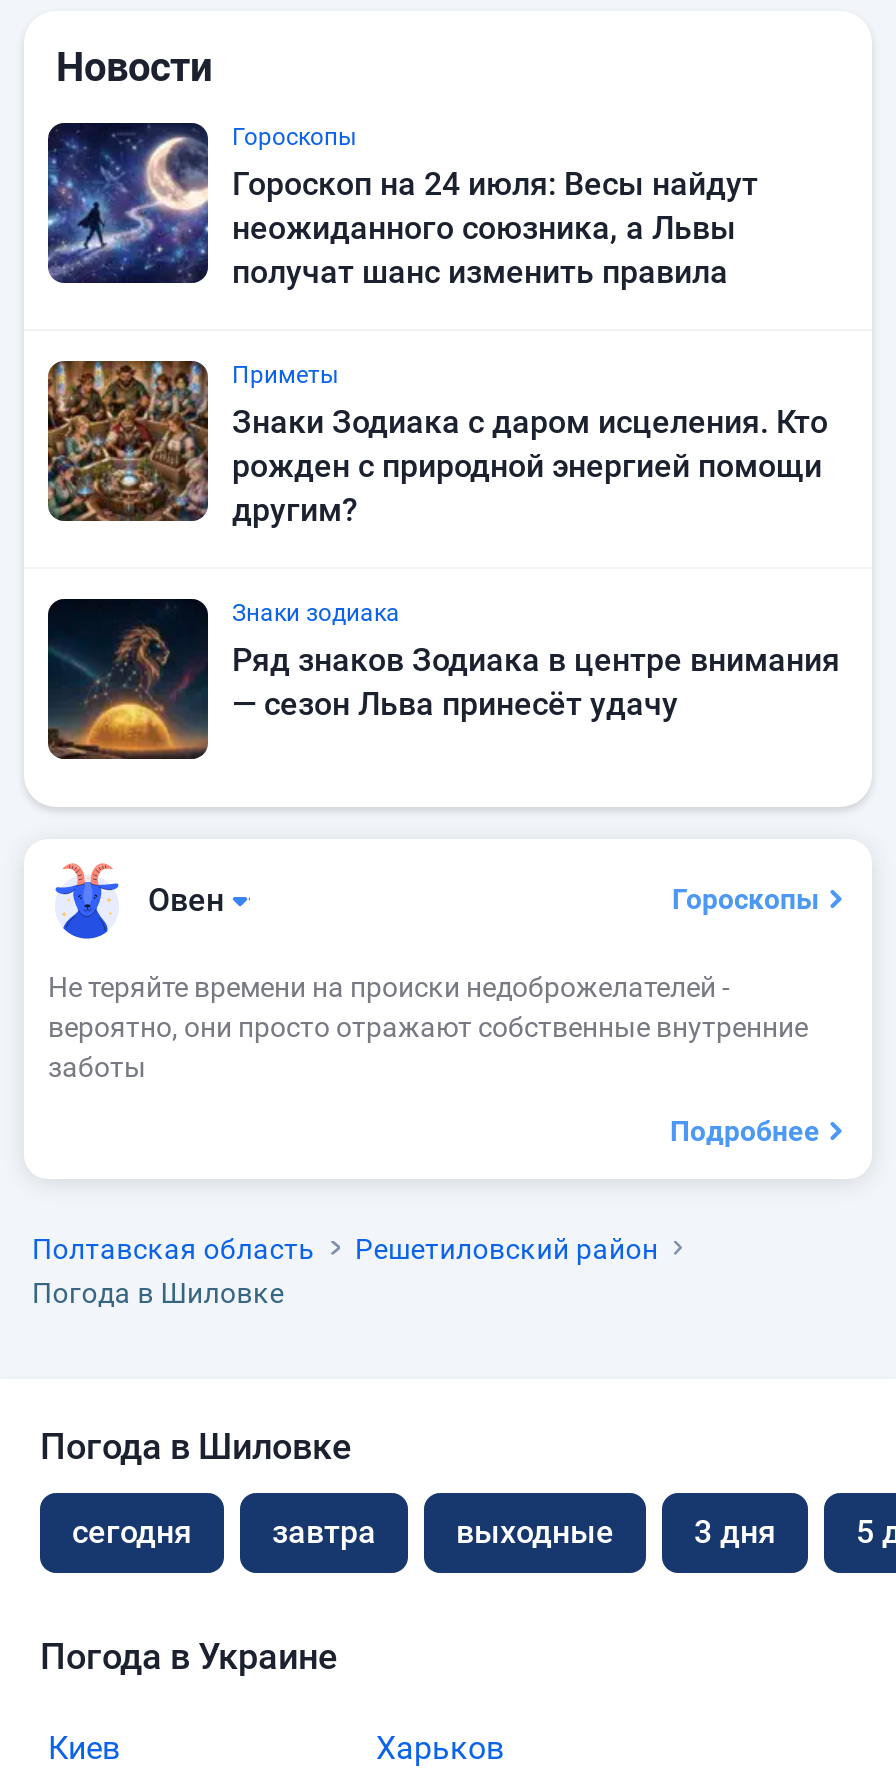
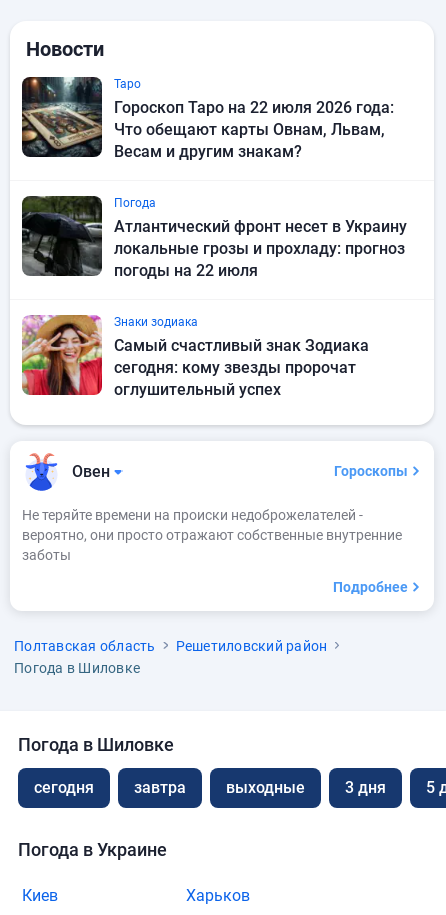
[46,121,758,291] [image] | Гороскопы | Гороскоп на 24 июля: Весы найдут | неожиданного союзника, а Львы | получат шанс изменить правила -> [21,76,394,161] [image] | Таро | Гороскоп Таро на 22 июля 2026 года: | Что обещают карты Овнам, Львам, | Весам и другим знакам?
[46,359,828,529] [image] | Приметы | Знаки Зодиака с даром исцеления. Кто | рожден с природной энергией помощи | другим? -> [21,196,407,280] [image] | Погода | Атлантический фронт несет в Украину | локальные грозы и прохладу: прогноз | погоды на 22 июля
[46,597,840,761] [image] | Ряд знаков Зодиака в центре внимания | — сезон Льва принесёт удачу -> [21,314,369,399] [image] | Самый счастливый знак Зодиака | сегодня: кому звезды пророчат | оглушительный успех

